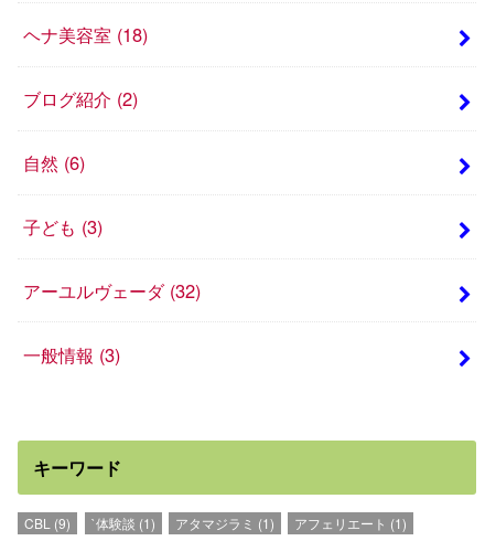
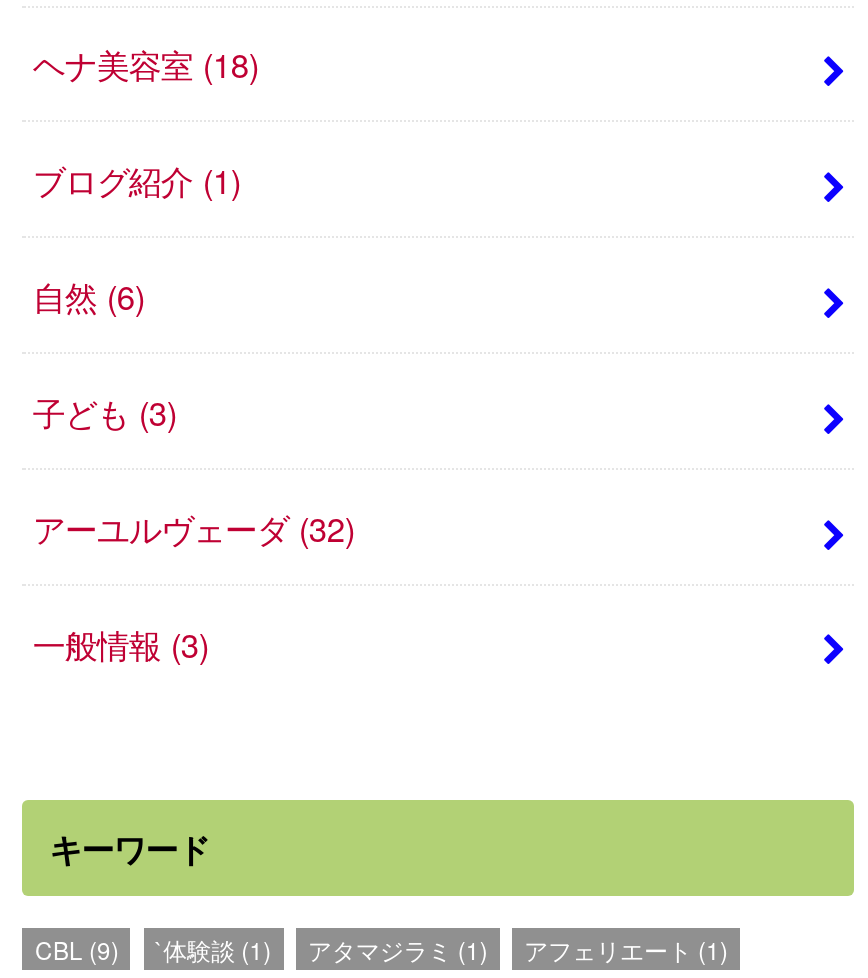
[24,85,138,112] ブログ紹介(2) -> [33,155,241,203] ブログ紹介(1)

